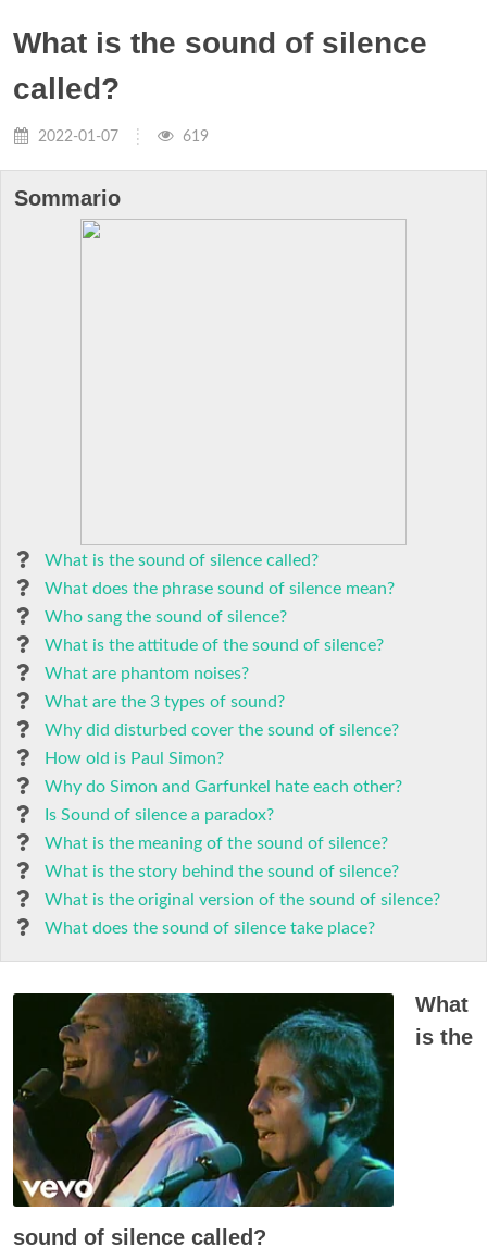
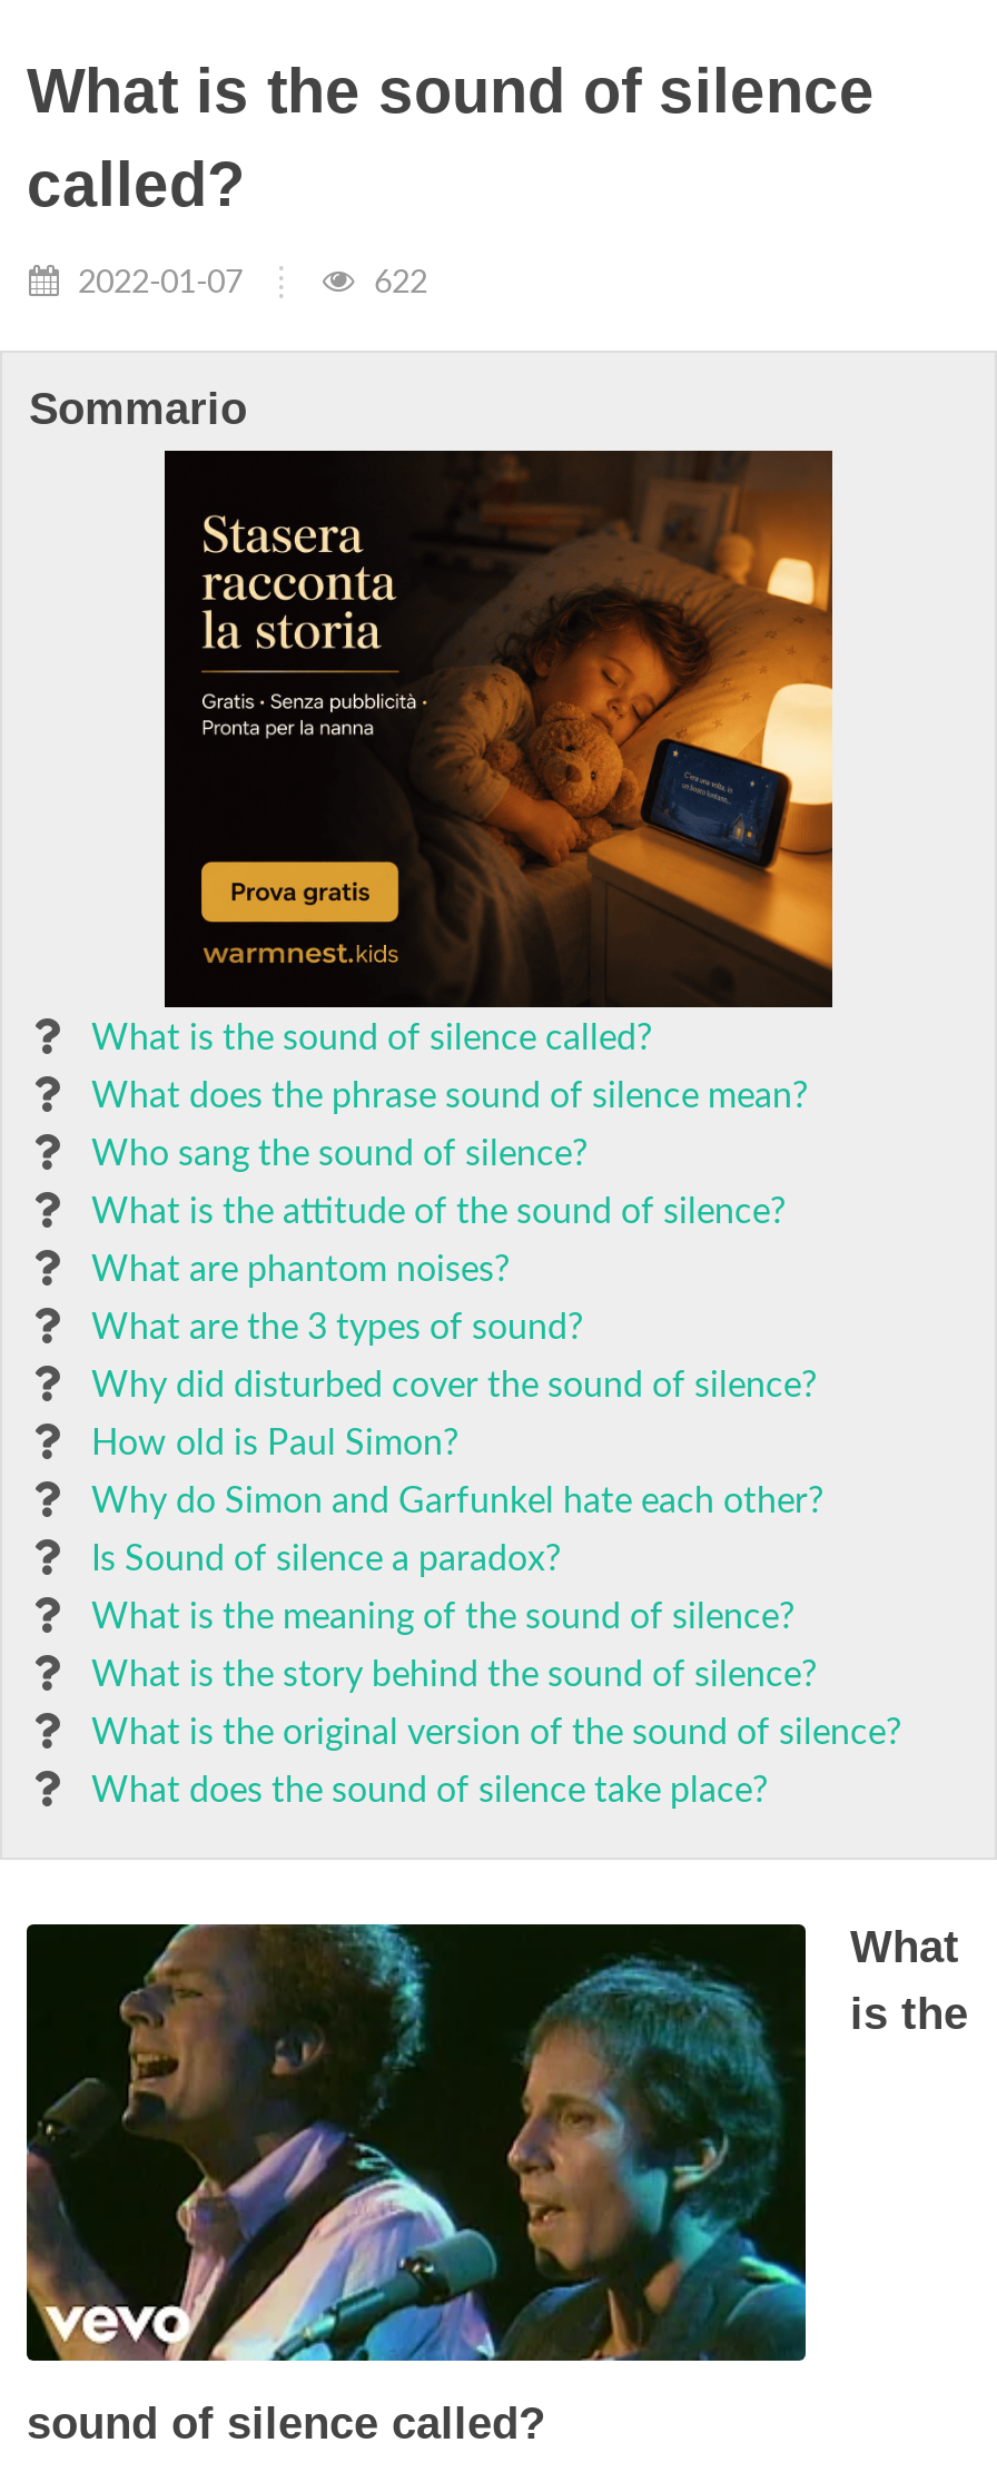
[178,128,209,145] 619 -> [365,266,427,299] 622
none -> [162,449,835,1009] [image]

